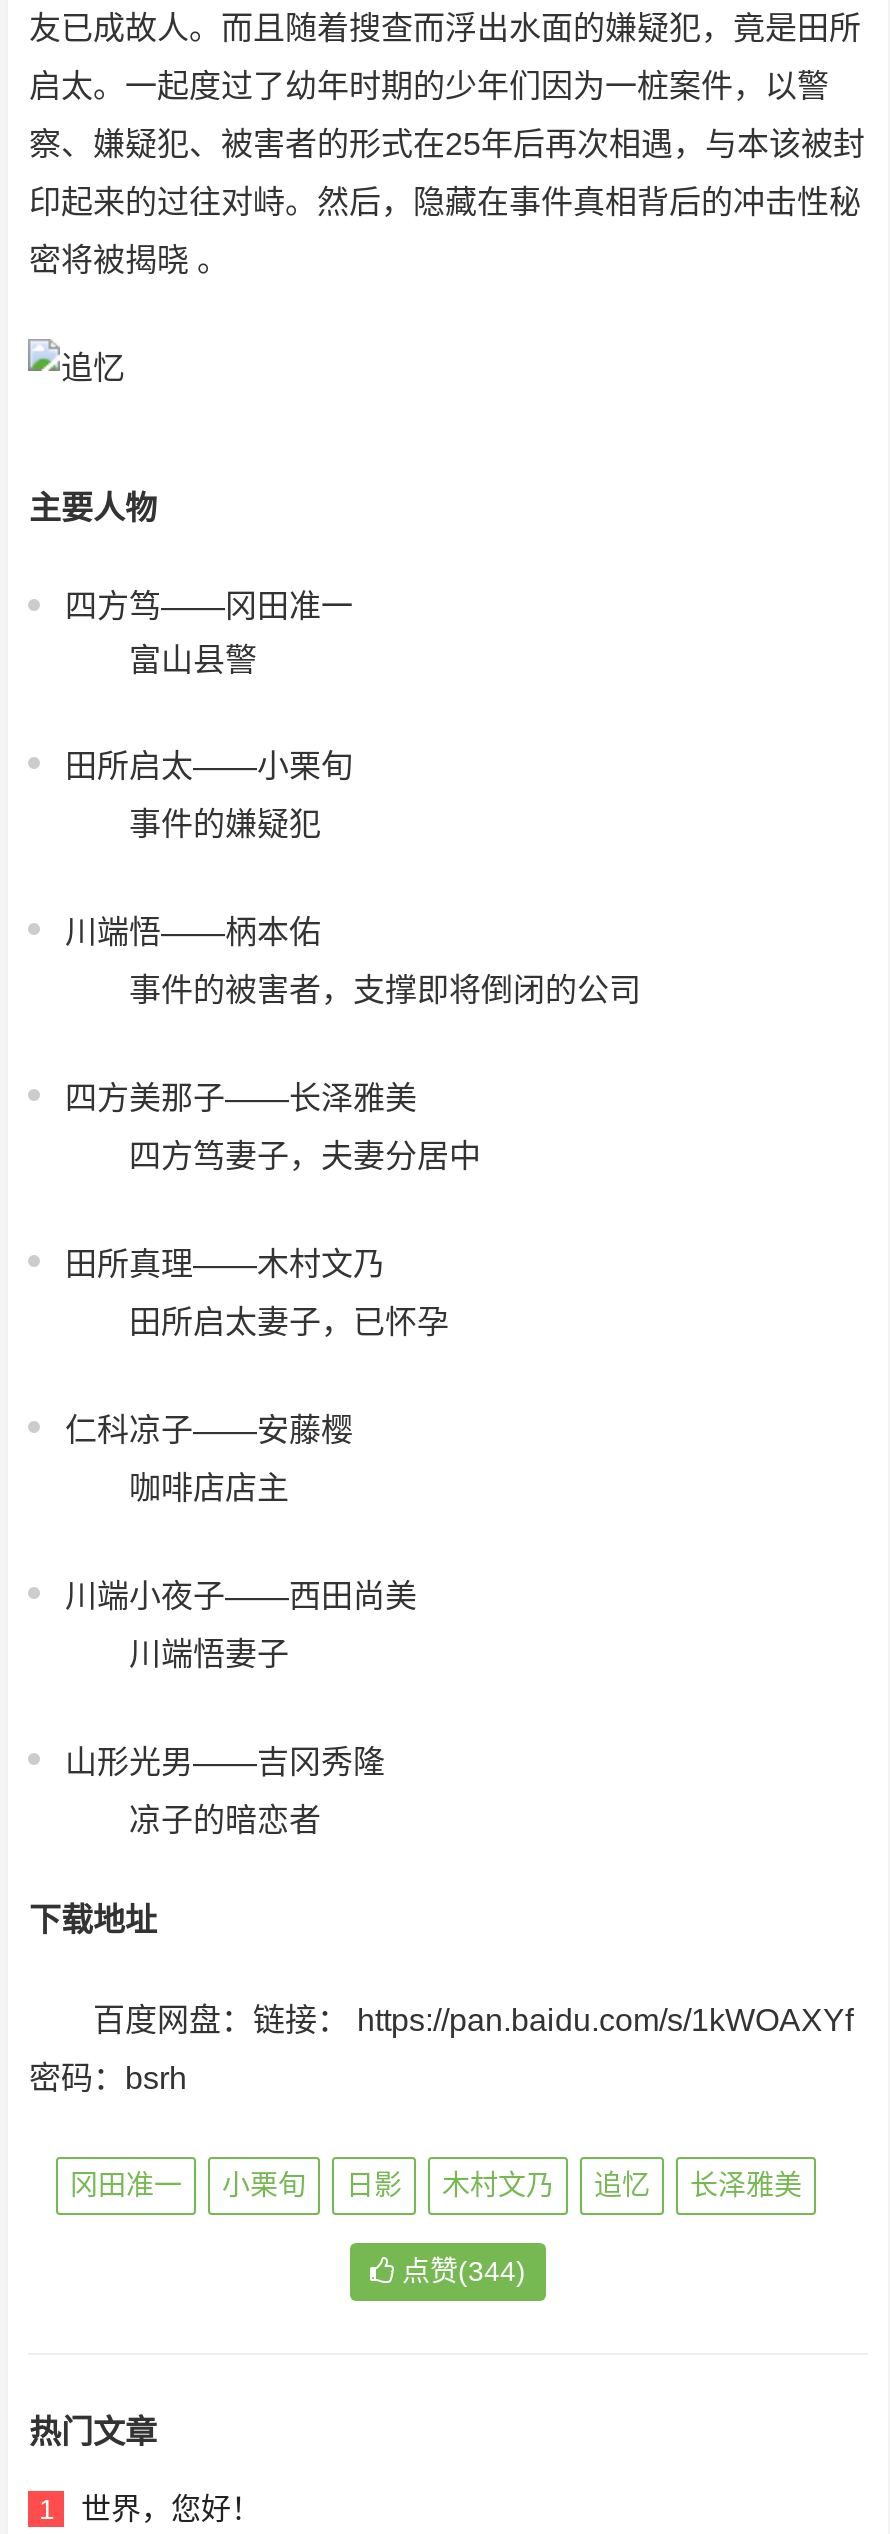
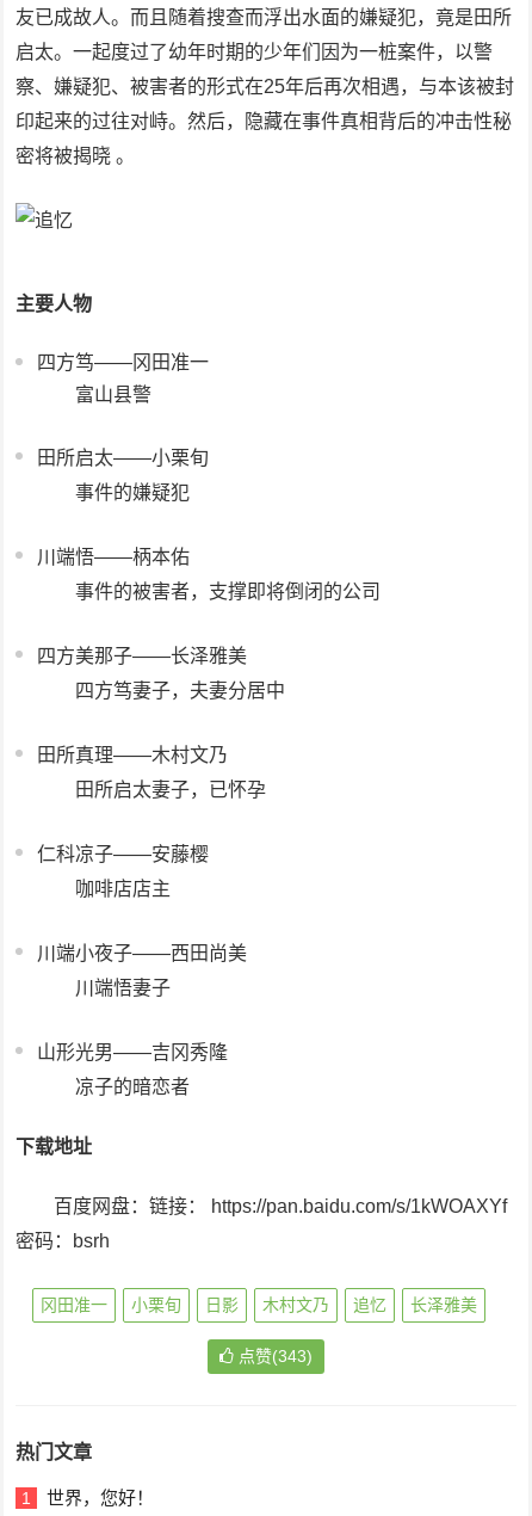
[394,2255,526,2287] 点赞(344) -> [234,1346,313,1366] 点赞(343)

